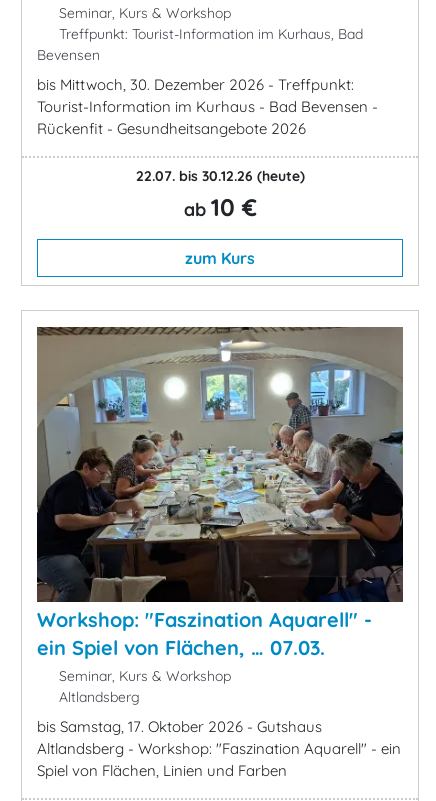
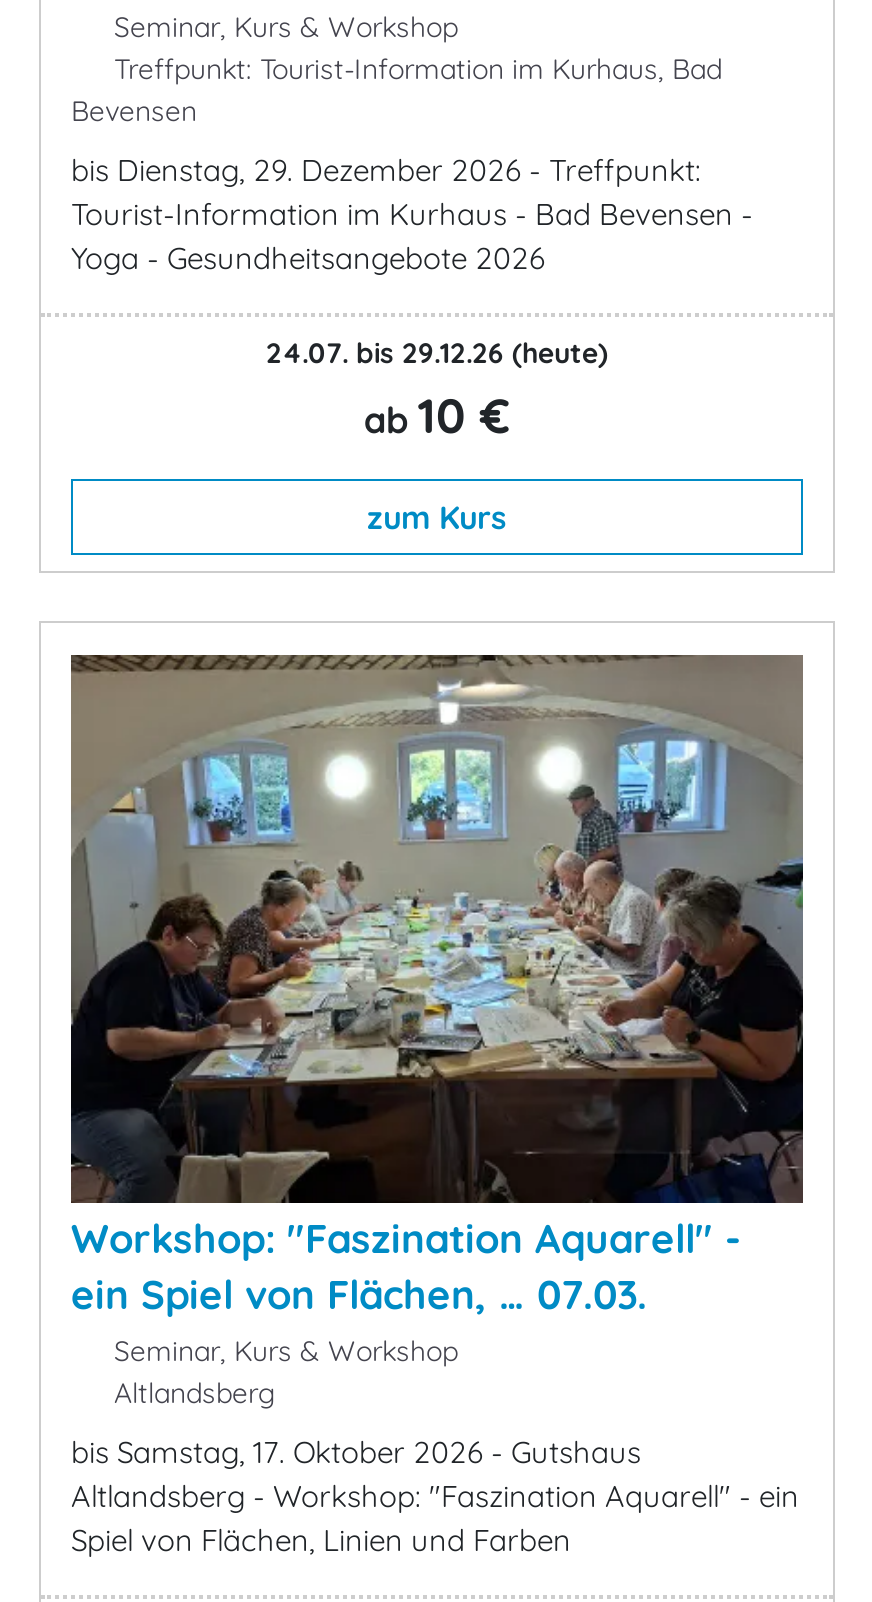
[37,75,354,94] bis Mittwoch, 30. Dezember 2026 - Treffpunkt: -> [71,150,701,188] bis Dienstag, 29. Dezember 2026 - Treffpunkt:
[37,119,306,138] Rückenfit - Gesundheitsangebote 2026 -> [71,238,545,276] Yoga - Gesundheitsangebote 2026
[135,167,304,185] 22.07. bis 30.12.26 (heute) -> [266,334,608,370] 24.07. bis 29.12.26 (heute)

